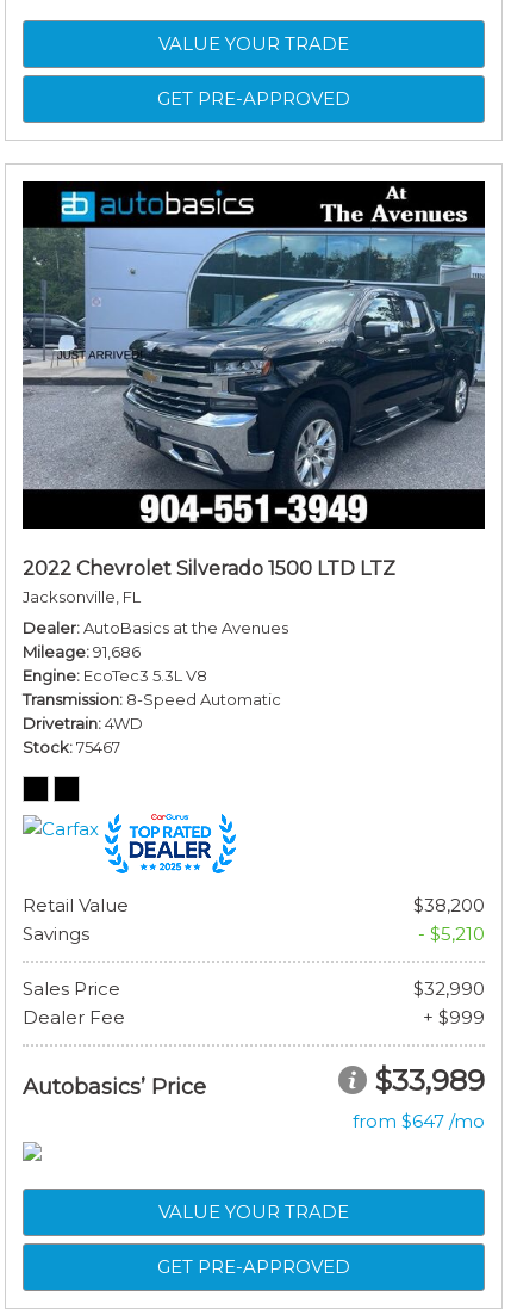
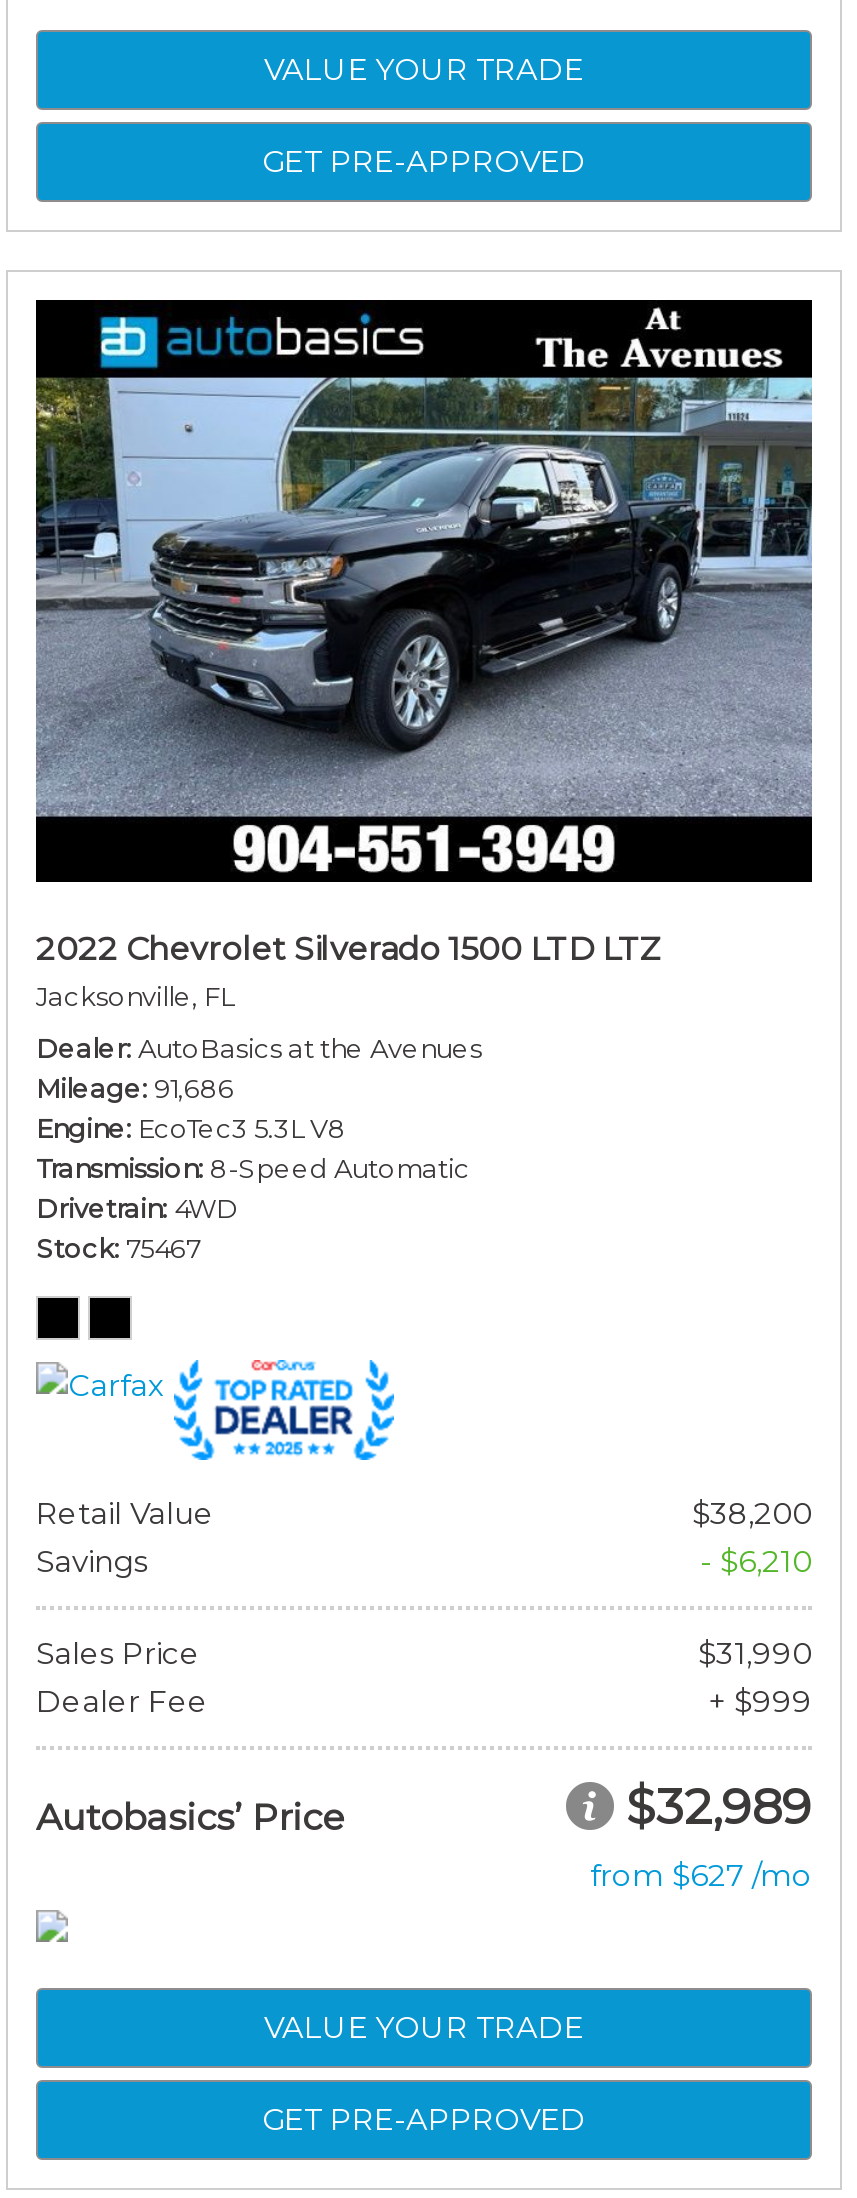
[23,227,485,489] [image] -> [36,376,814,818] [image]
[418,922,485,945] - $5,210 -> [700,1542,812,1580] - $6,210
[413,977,485,1000] $32,990 -> [698,1634,812,1672] $31,990
[374,1063,485,1098] $33,989 -> [626,1778,812,1836] $32,989
[353,1110,485,1132] from $647 /mo -> [590,1856,812,1894] from $627 /mo

